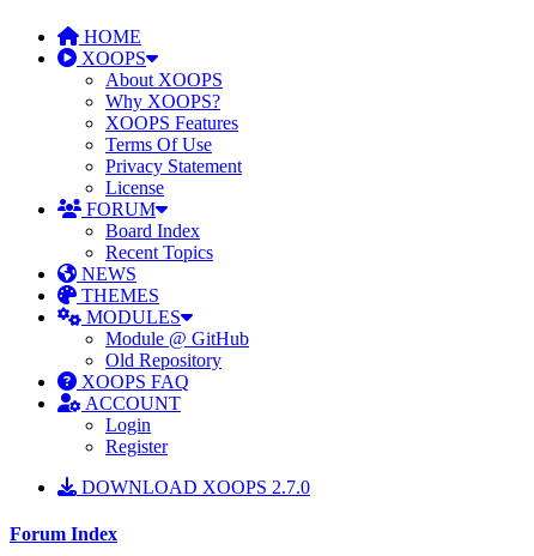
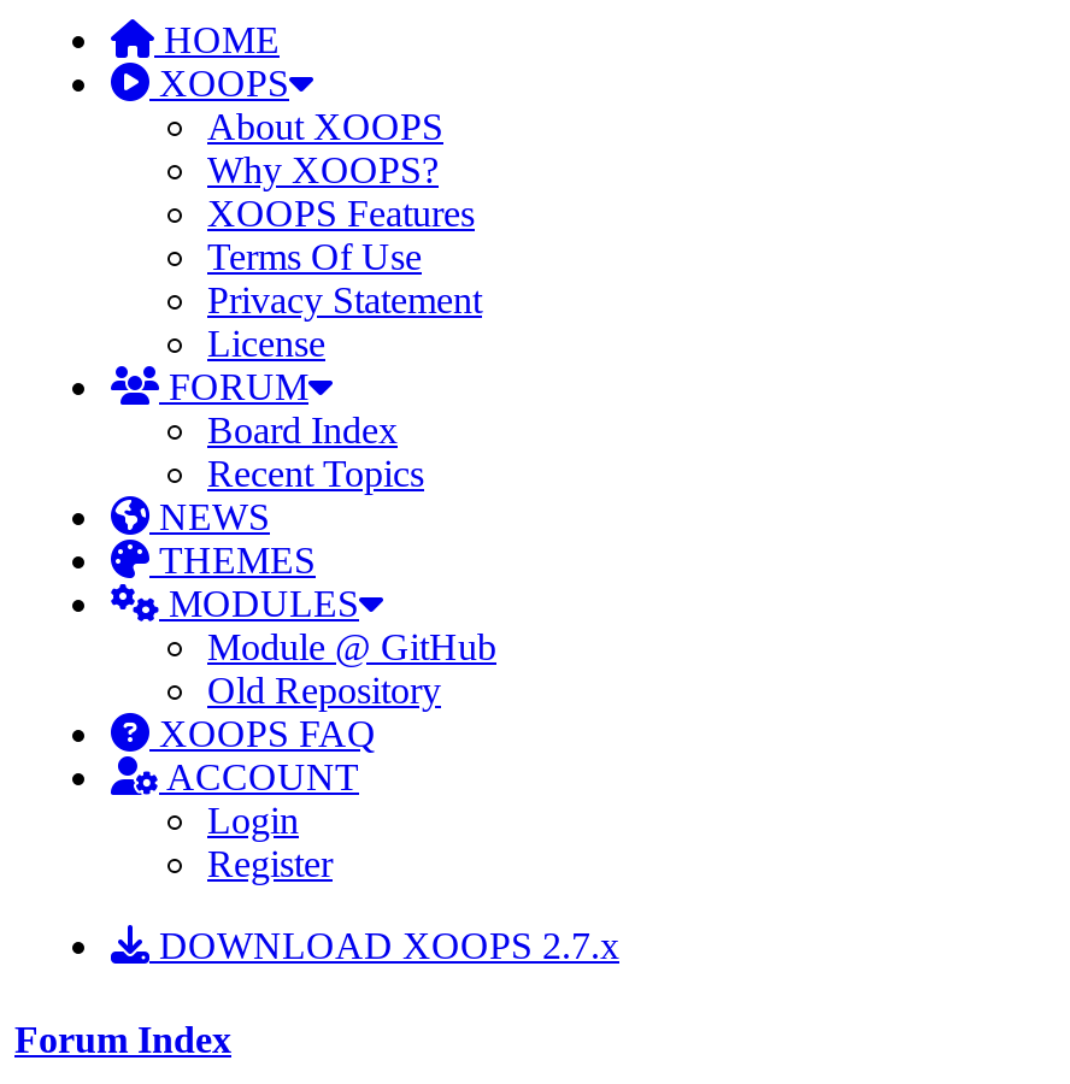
[77,477,310,497] DOWNLOAD XOOPS 2.7.0 -> [149,925,619,966] DOWNLOAD XOOPS 2.7.x

